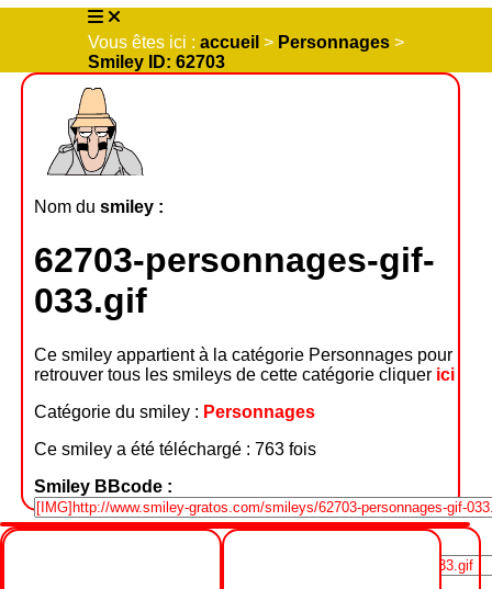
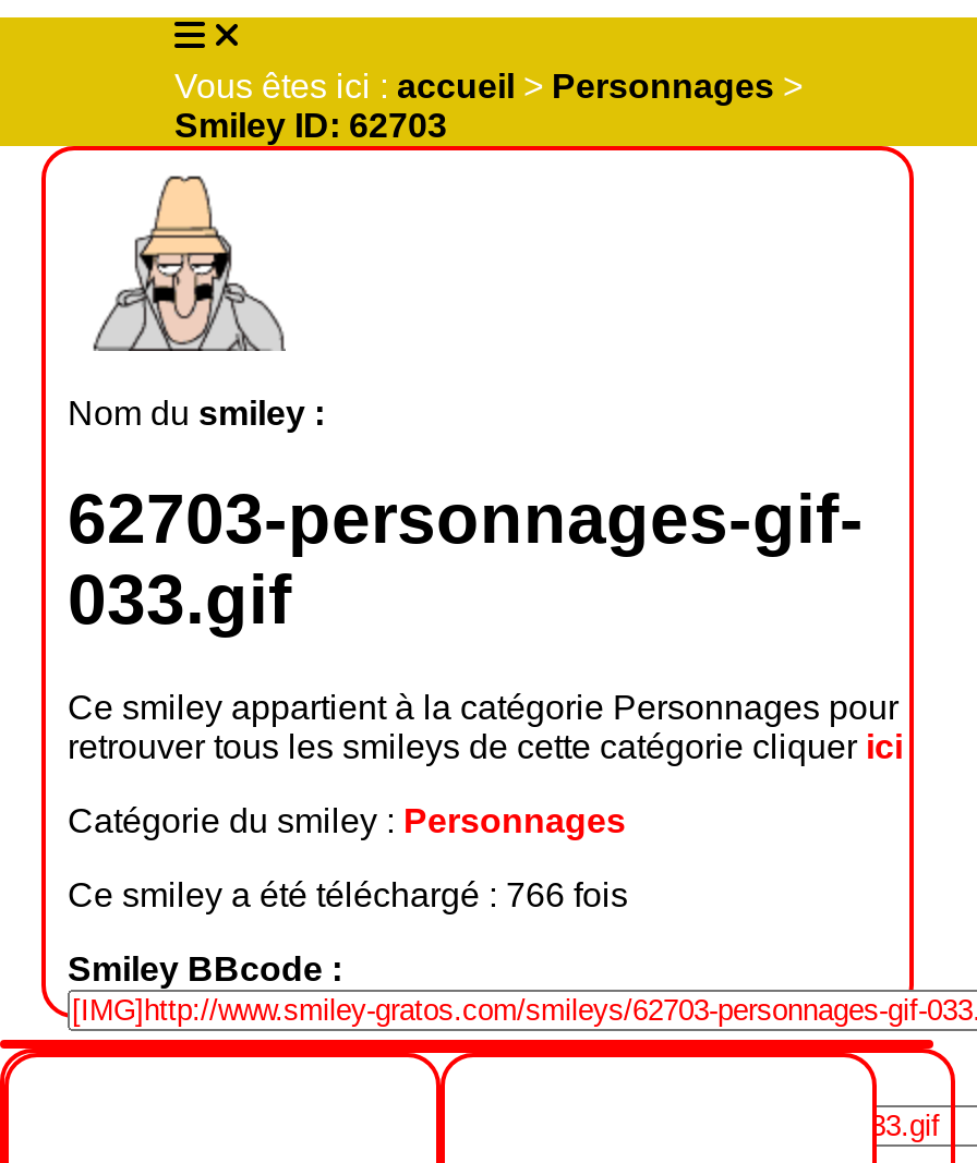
[34,440,316,458] Ce smiley a été téléchargé : 763 fois -> [68,876,628,913] Ce smiley a été téléchargé : 766 fois

